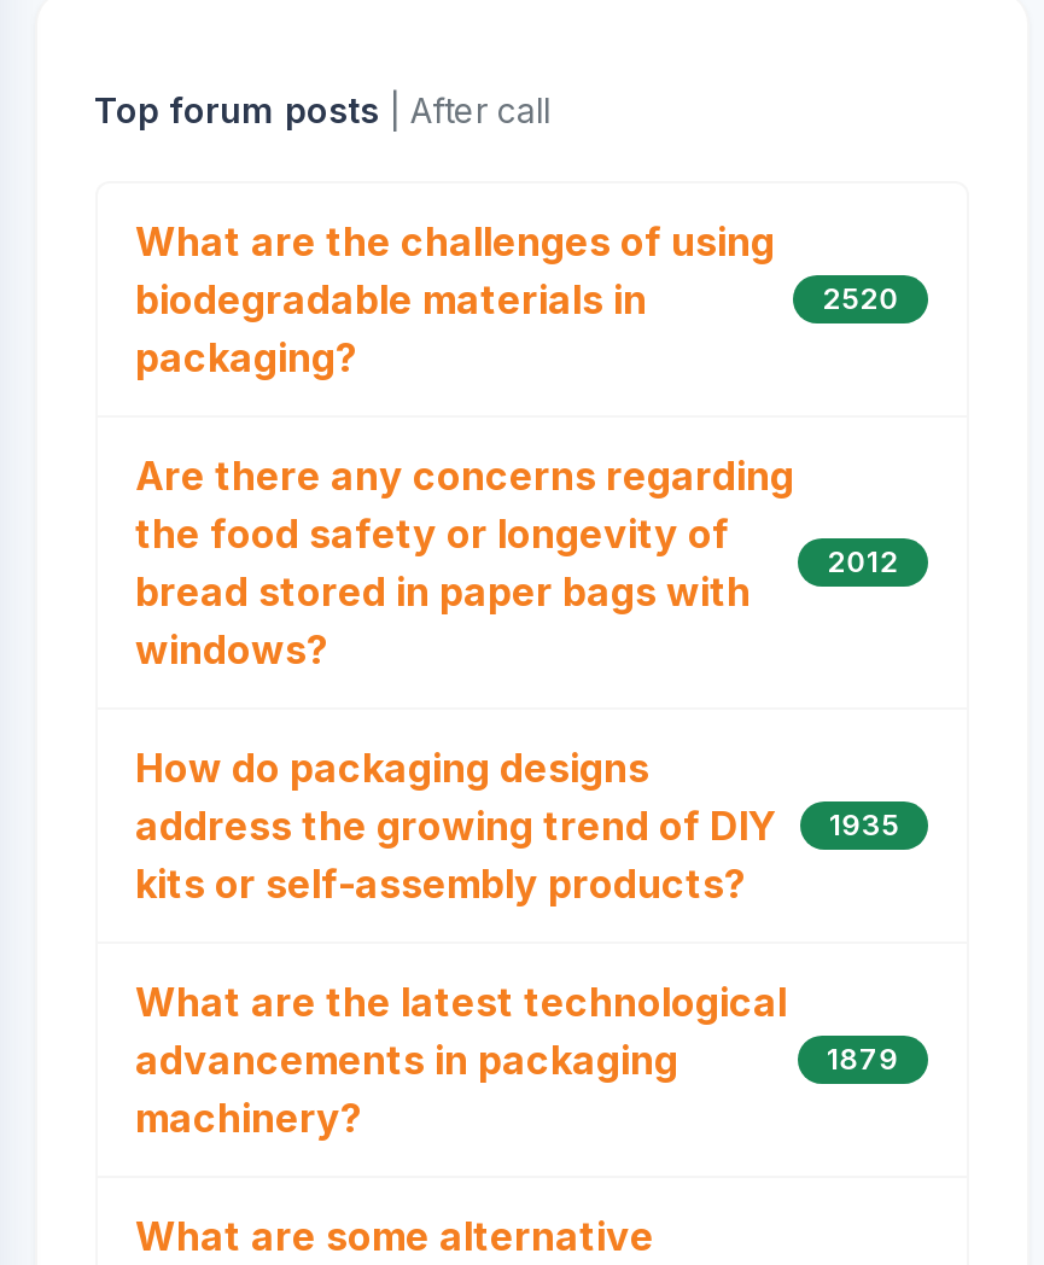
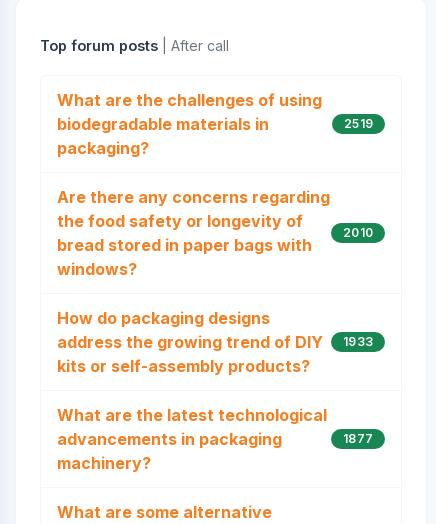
[822,280,899,316] 2520 -> [344,116,373,131] 2519
[827,543,899,579] 2012 -> [343,225,373,240] 2010
[135,801,899,850] address the growing trend of DIY 1935 -> [56,332,373,352] address the growing trend of DIY 1933
[827,1040,899,1077] 1879 -> [343,431,373,446] 1877

